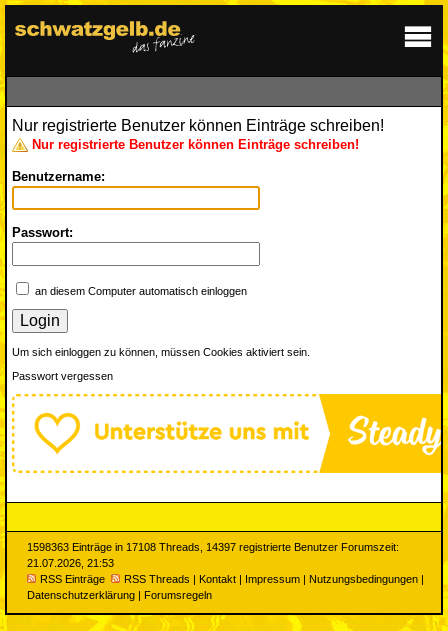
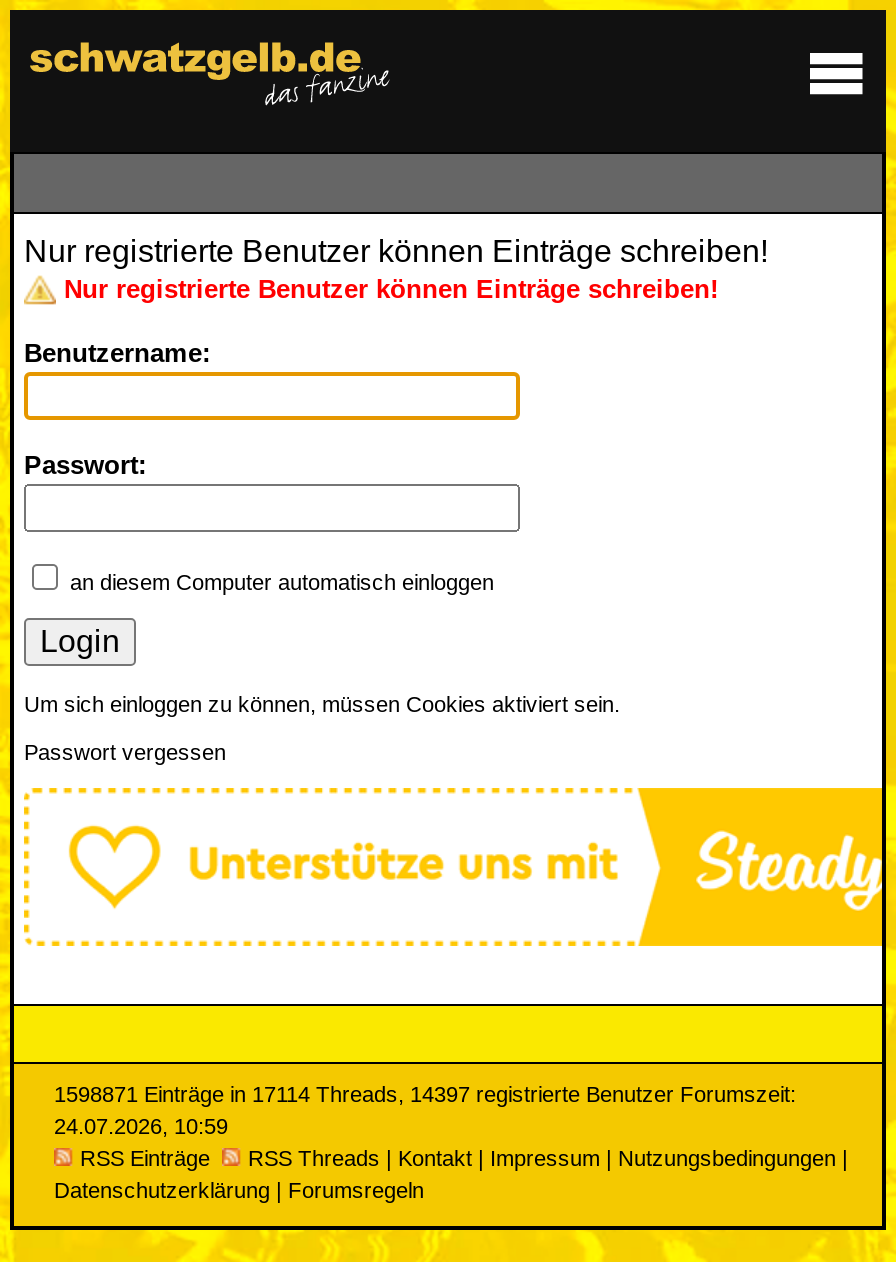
[27,541,399,553] 1598363 Einträge in 17108 Threads, 14397 registrierte Benutzer Forumszeit: -> [54,1083,796,1107] 1598871 Einträge in 17114 Threads, 14397 registrierte Benutzer Forumszeit:
[27,557,114,569] 21.07.2026, 21:53 -> [54,1115,228,1139] 24.07.2026, 10:59

